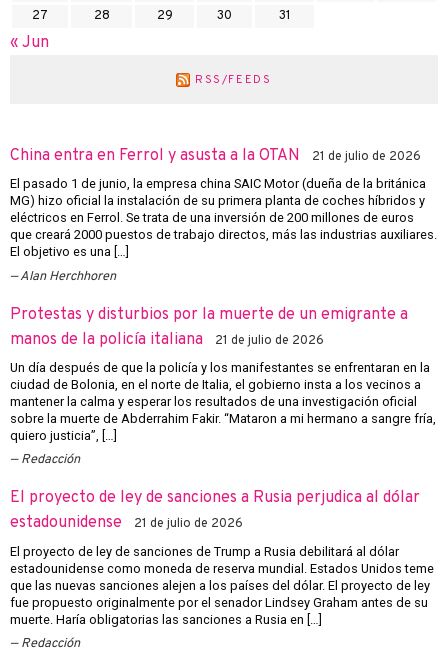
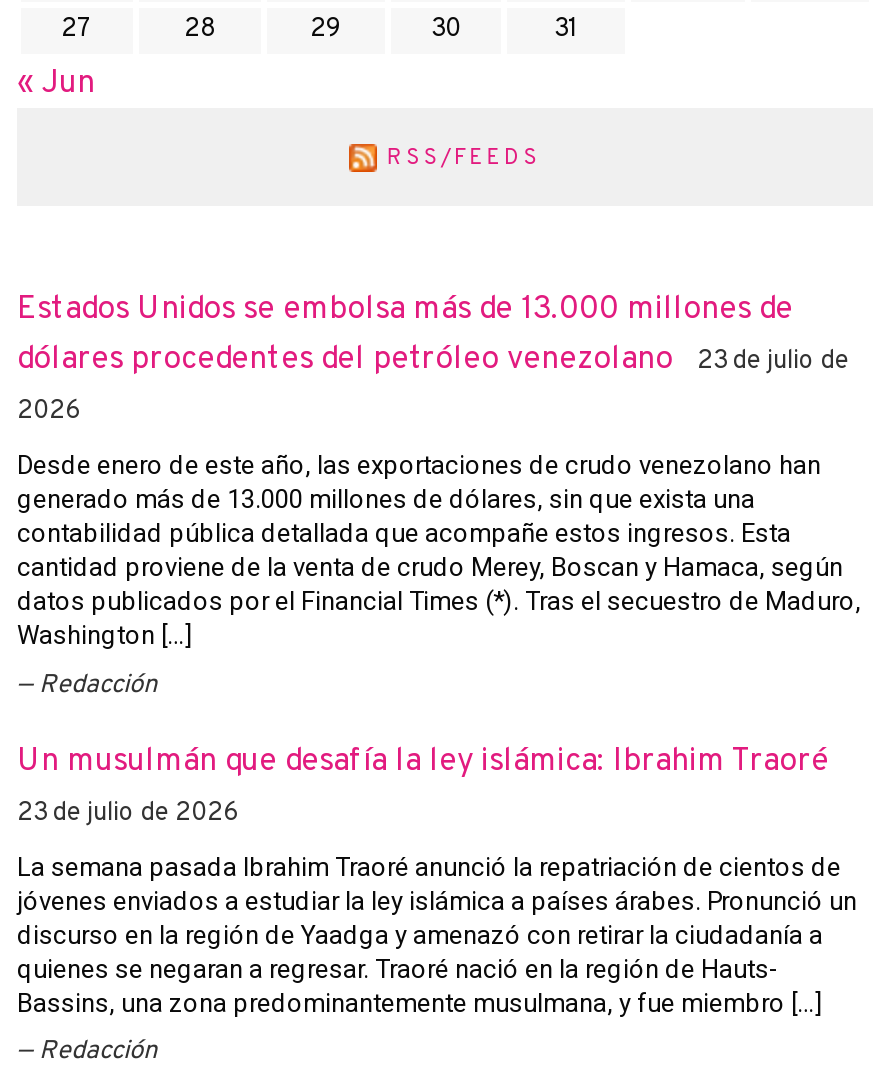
[10,146,437,443] China entra en Ferrol y asusta a la OTAN | 21 de julio de 2026 | El pasado 1 de junio, la empresa china SAIC Motor (dueña de la británica | MG) hizo oficial la instalación de su primera planta de coches híbridos y | eléctricos en Ferrol. Se trata de una inversión de 200 millones de euros | que creará 2000 puestos de trabajo directos, más las industrias auxiliares. | El objetivo es una […] | Alan Herchhoren | Protestas y disturbios por la muerte de un emigrante a | manos de la policía italiana | 21 de julio de 2026 | Un día después de que la policía y los manifestantes se enfrentaran en la | ciudad de Bolonia, en el norte de Italia, el gobierno insta a los vecinos a | mantener la calma y esperar los resultados de una investigación oficial | sobre la muerte de Abderrahim Fakir. “Mataron a mi hermano a sangre fría, | quiero justicia”, […] -> [17,290,861,650] Estados Unidos se embolsa más de 13.000 millones de | dólares procedentes del petróleo venezolano | 23 de julio de | 2026 | Desde enero de este año, las exportaciones de crudo venezolano han | generado más de 13.000 millones de dólares, sin que exista una | contabilidad pública detallada que acompañe estos ingresos. Esta | cantidad proviene de la venta de crudo Merey, Boscan y Hamaca, según | datos publicados por el Financial Times (*). Tras el secuestro de Maduro, | Washington […]
[10,488,420,533] El proyecto de ley de sanciones a Rusia perjudica al dólar | estadounidense | 21 de julio de 2026 -> [17,741,829,829] Un musulmán que desafía la ley islámica: Ibrahim Traoré | 23 de julio de 2026
[10,544,434,627] El proyecto de ley de sanciones de Trump a Rusia debilitará al dólar | estadounidense como moneda de reserva mundial. Estados Unidos teme | que las nuevas sanciones alejen a los países del dólar. El proyecto de ley | fue propuesto originalmente por el senador Lindsey Graham antes de su | muerte. Haría obligatorias las sanciones a Rusia en […] -> [17,852,857,1018] La semana pasada Ibrahim Traoré anunció la repatriación de cientos de | jóvenes enviados a estudiar la ley islámica a países árabes. Pronunció un | discurso en la región de Yaadga y amenazó con retirar la ciudadanía a | quienes se negaran a regresar. Traoré nació en la región de Hauts- | Bassins, una zona predominantemente musulmana, y fue miembro […]

